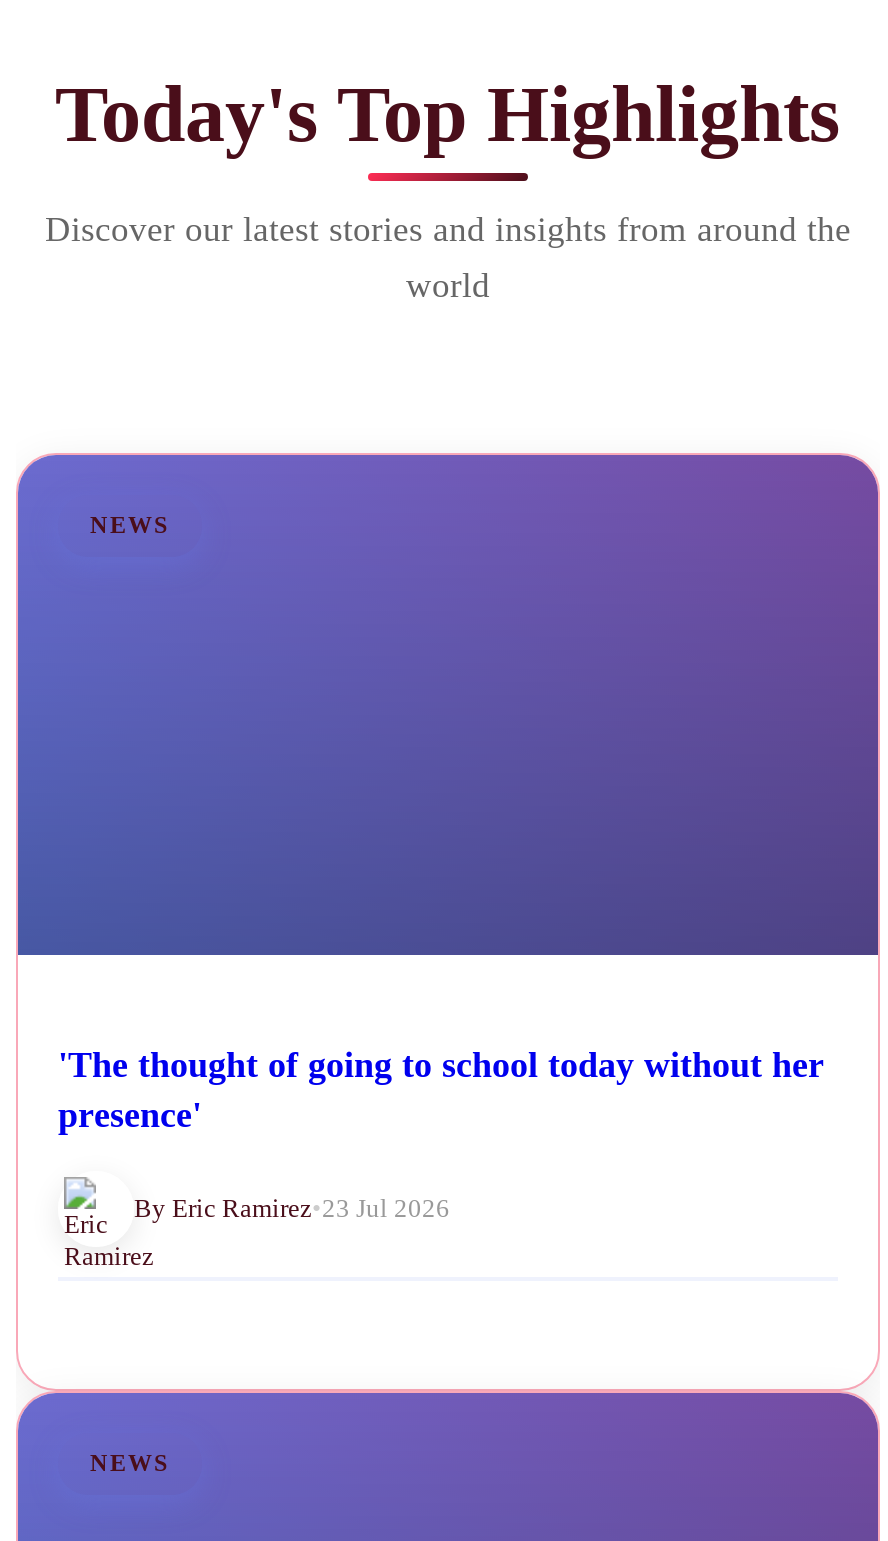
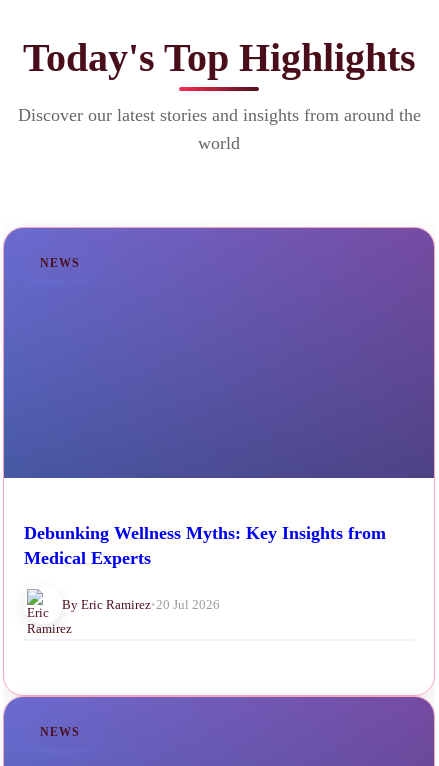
[58,1045,824,1135] 'The thought of going to school today without her | presence' -> [24,523,386,568] Debunking Wellness Myths: Key Insights from | Medical Experts
[134,1193,450,1223] By Eric Ramirez • 23 Jul 2026 -> [62,597,220,612] By Eric Ramirez • 20 Jul 2026

